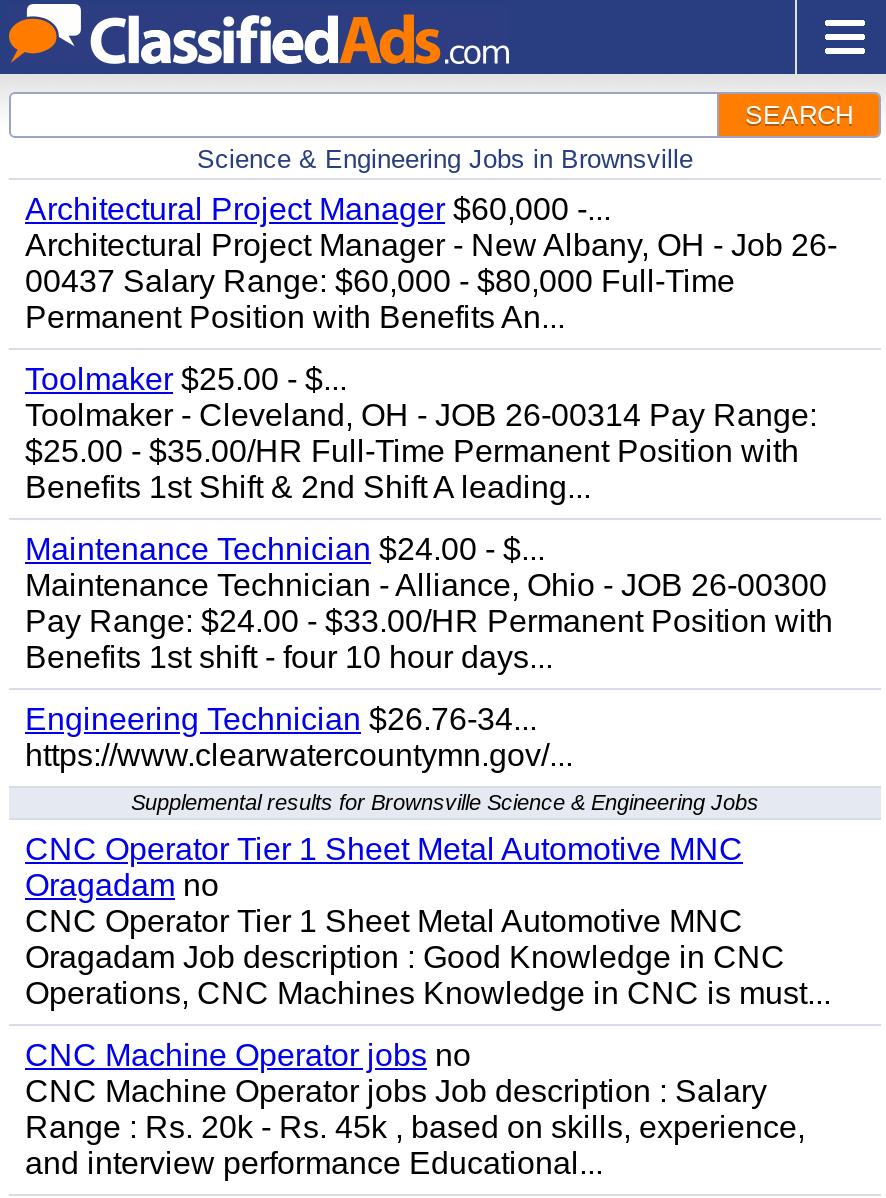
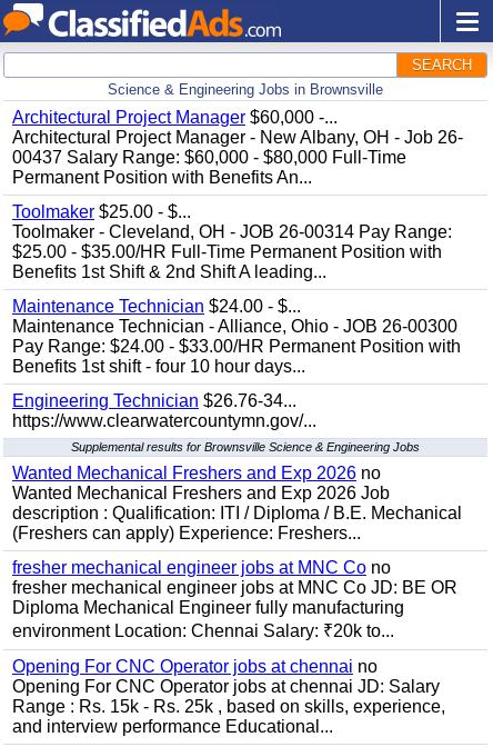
[25,832,831,1144] CNC Operator Tier 1 Sheet Metal Automotive MNC | Oragadam no | CNC Operator Tier 1 Sheet Metal Automotive MNC | Oragadam Job description : Good Knowledge in CNC | Operations, CNC Machines Knowledge in CNC is must... | CNC Machine Operator jobs no | CNC Machine Operator jobs Job description : Salary | Range : Rs. 20k - Rs. 45k , based on skills, experience, -> [12,464,462,716] Wanted Mechanical Freshers and Exp 2026 no | Wanted Mechanical Freshers and Exp 2026 Job | description : Qualification: ITI / Diploma / B.E. Mechanical | (Freshers can apply) Experience: Freshers... | fresher mechanical engineer jobs at MNC Co no | fresher mechanical engineer jobs at MNC Co JD: BE OR | Diploma Mechanical Engineer fully manufacturing | environment Location: Chennai Salary: ₹20k to... | Opening For CNC Operator jobs at chennai no | Opening For CNC Operator jobs at chennai JD: Salary | Range : Rs. 15k - Rs. 25k , based on skills, experience,

